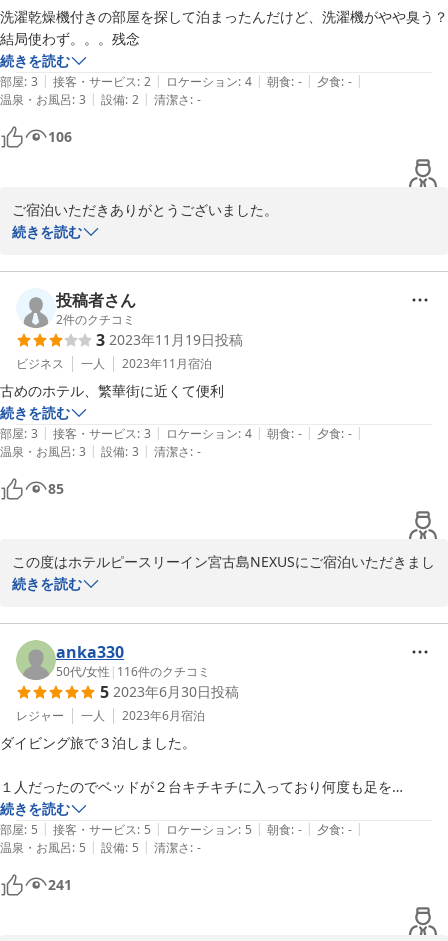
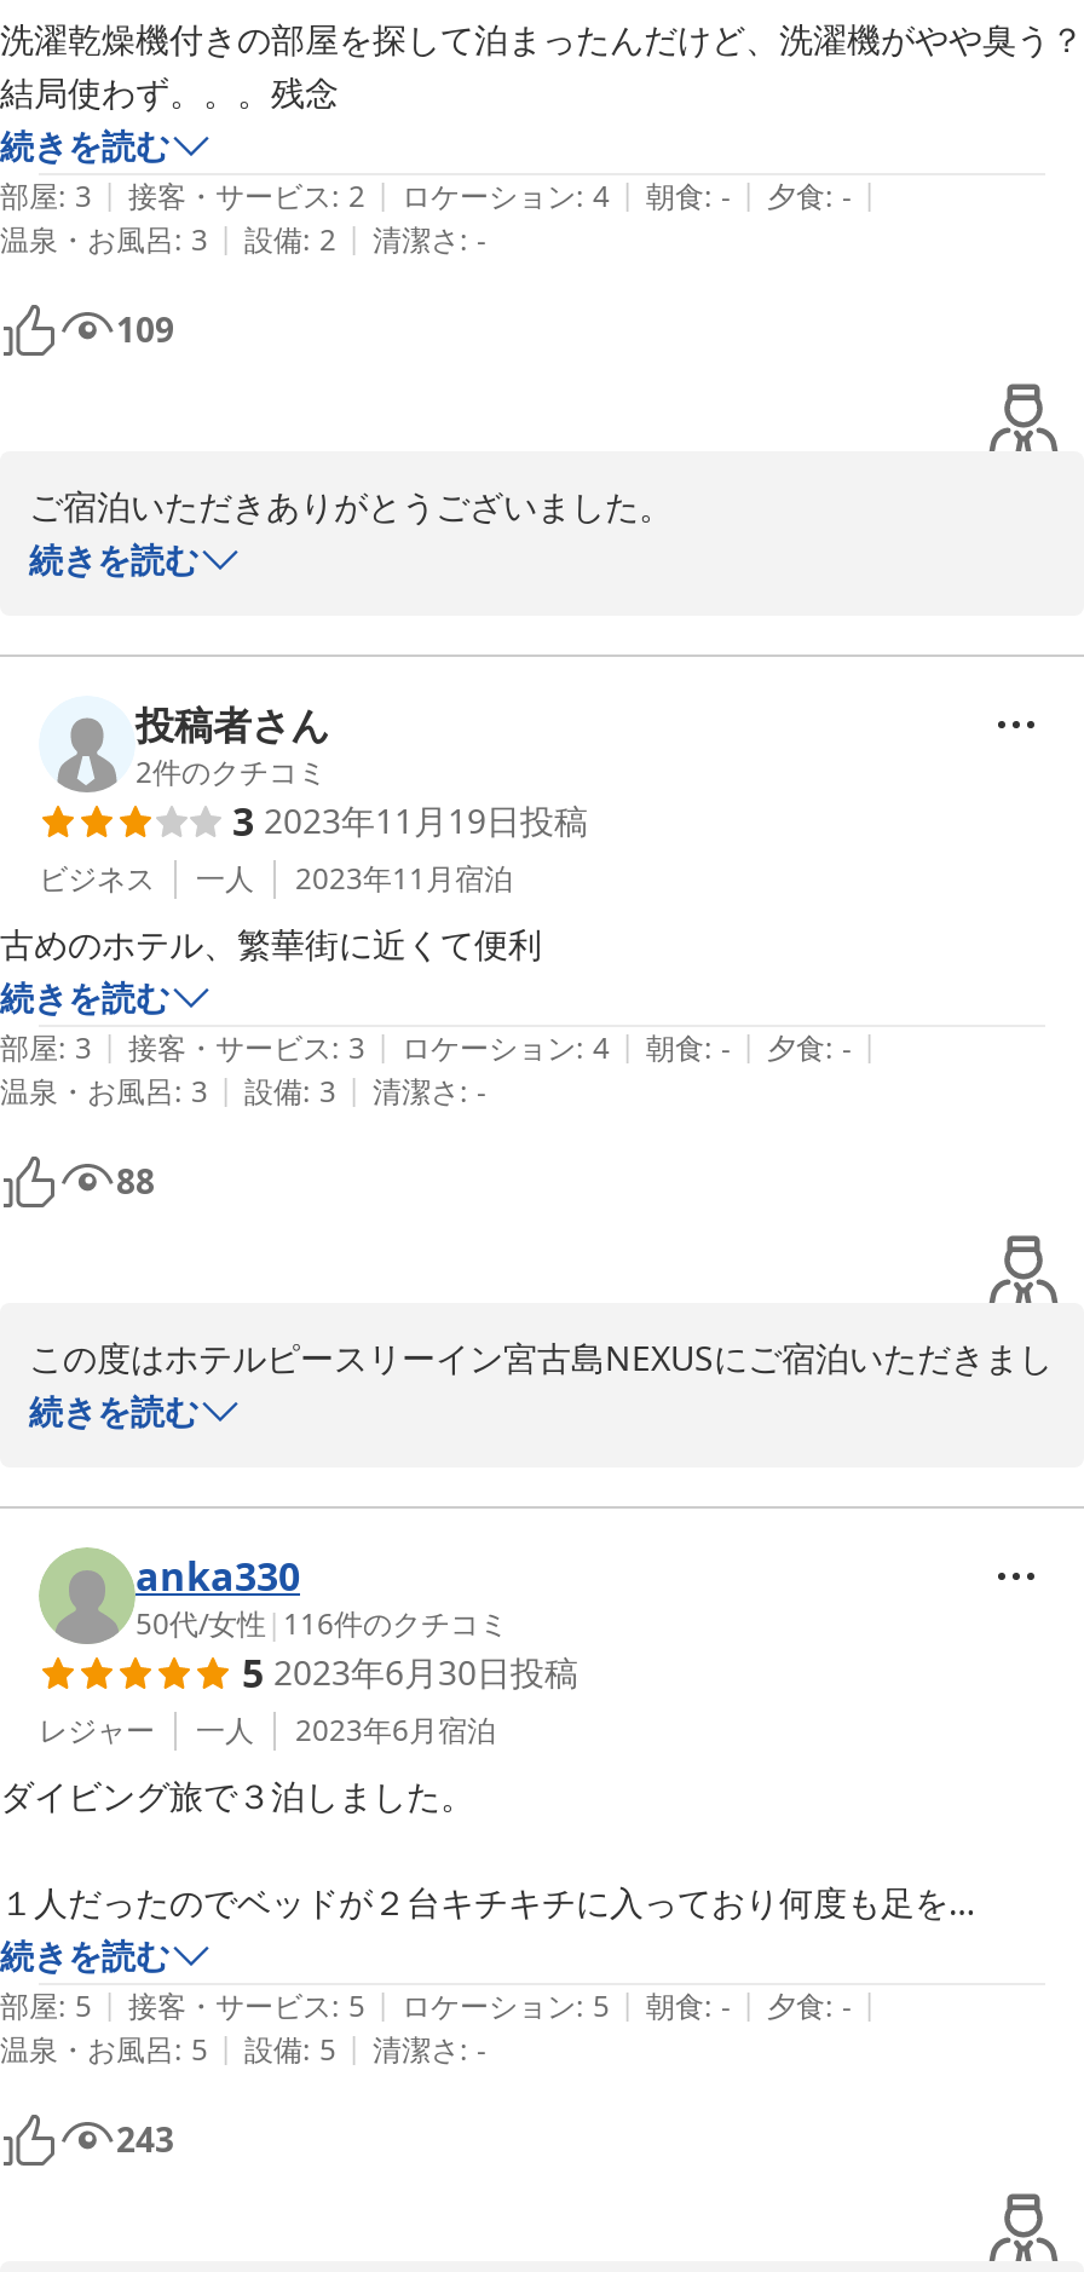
[48,127,72,146] 106 -> [116,306,174,352] 109
[48,479,64,498] 85 -> [116,1158,155,1204] 88
[48,875,72,894] 241 -> [116,2116,174,2162] 243

